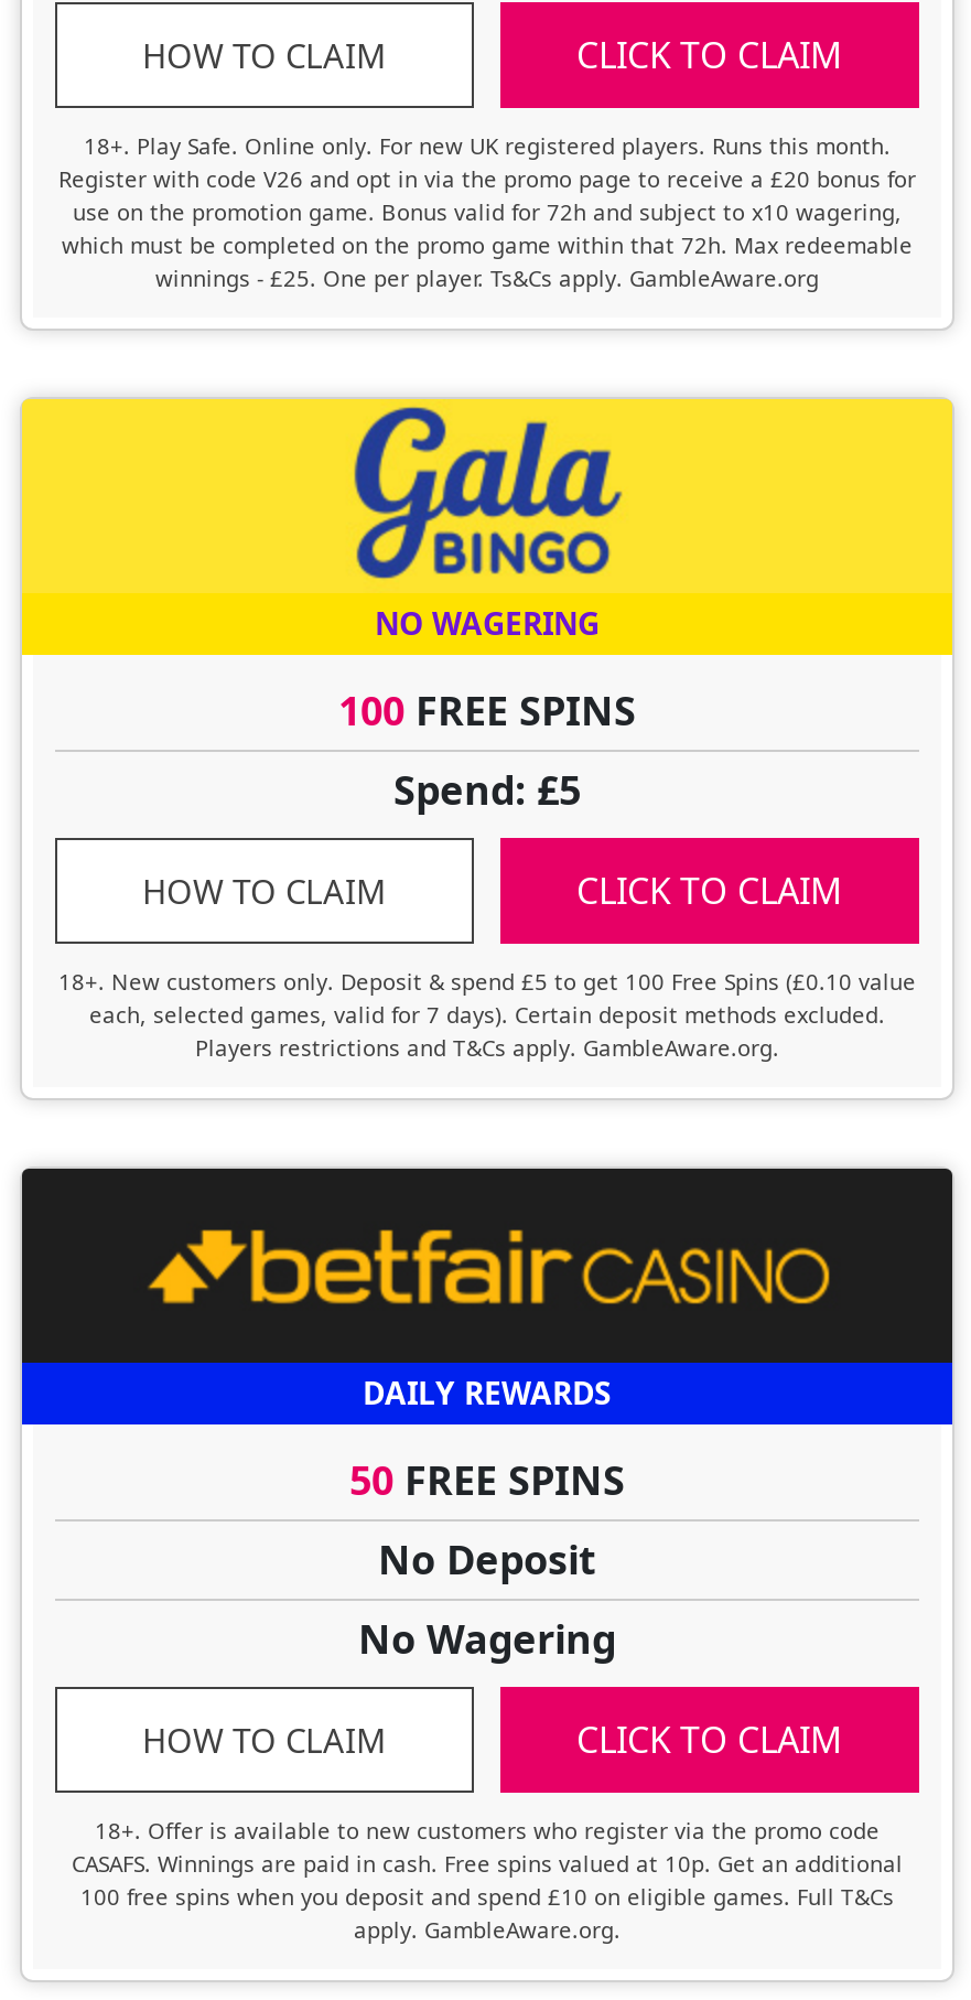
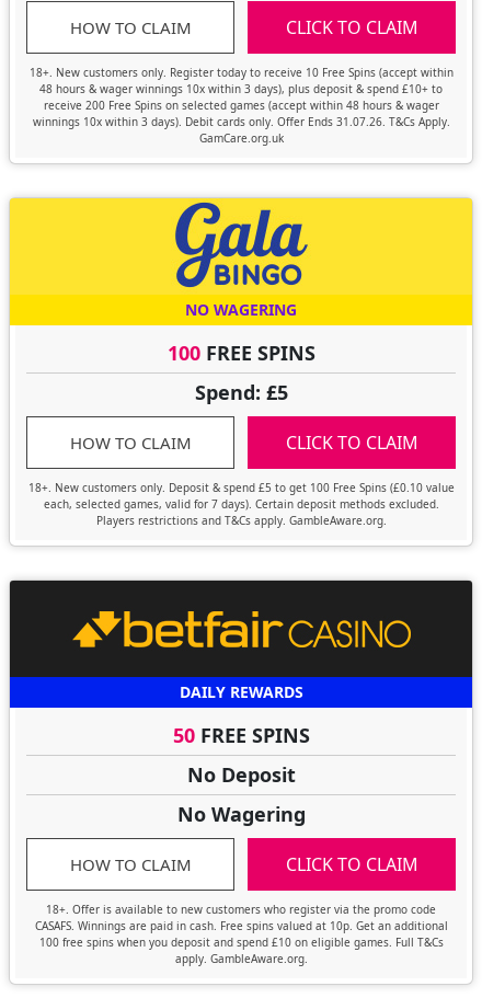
[58,131,916,294] 18+. Play Safe. Online only. For new UK registered players. Runs this month. | Register with code V26 and opt in via the promo page to receive a £20 bonus for | use on the promotion game. Bonus valid for 72h and subject to x10 wagering, | which must be completed on the promo game within that 72h. Max redeemable | winnings - £25. One per player. Ts&Cs apply. GambleAware.org -> [29,65,453,146] 18+. New customers only. Register today to receive 10 Free Spins (accept within | 48 hours & wager winnings 10x within 3 days), plus deposit & spend £10+ to | receive 200 Free Spins on selected games (accept within 48 hours & wager | winnings 10x within 3 days). Debit cards only. Offer Ends 31.07.26. T&Cs Apply. | GamCare.org.uk

